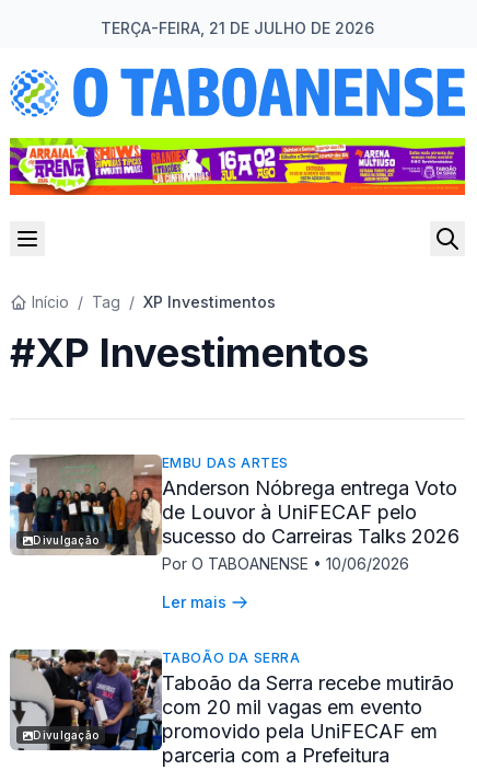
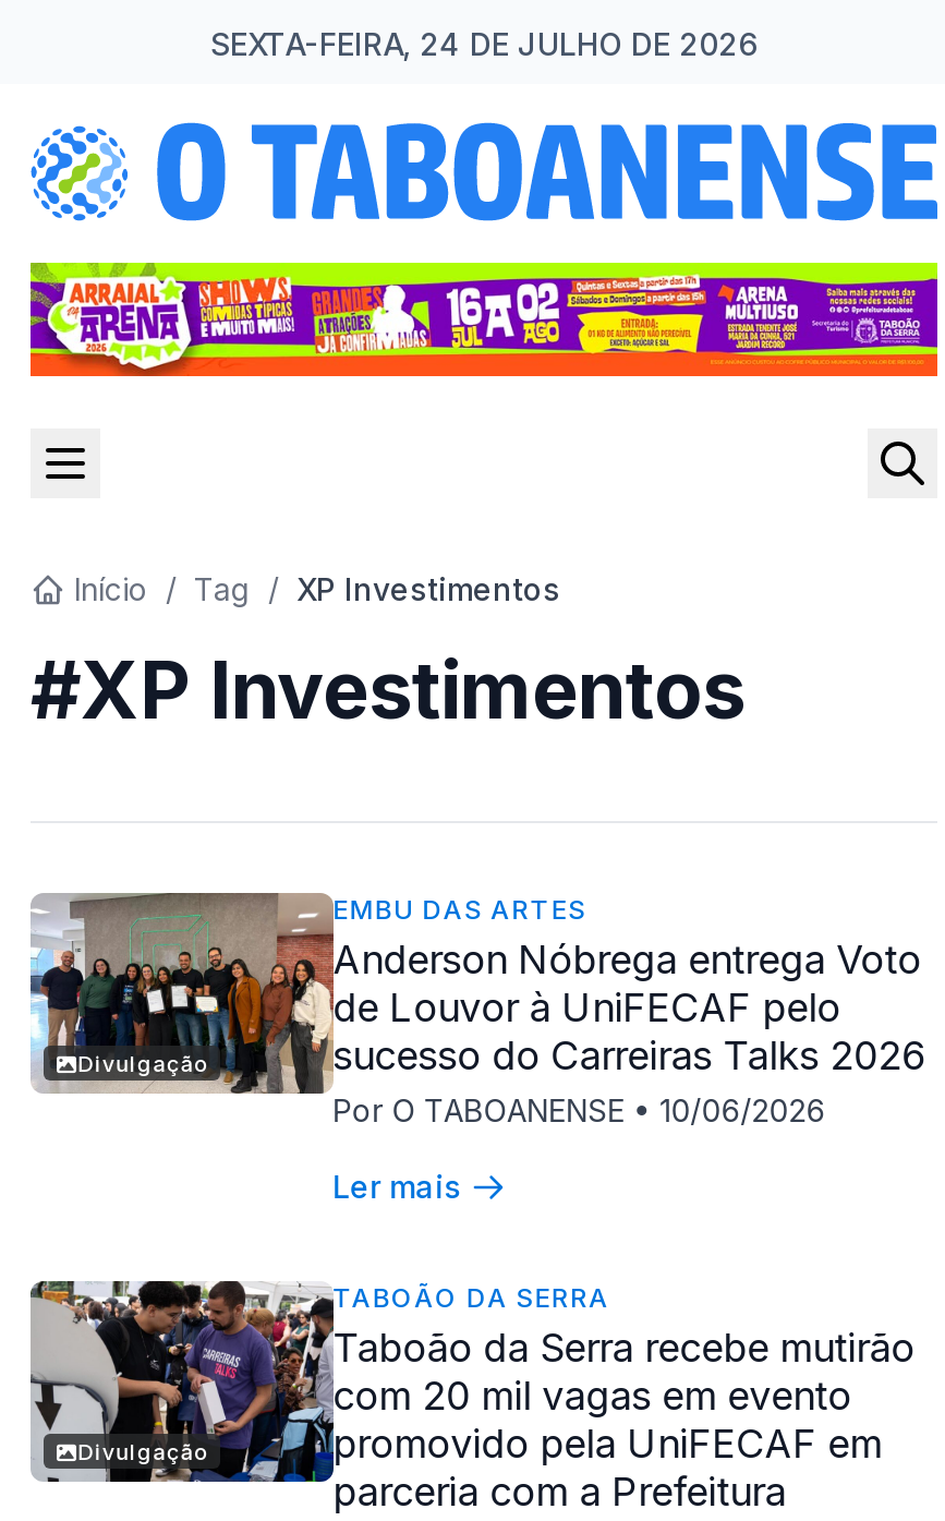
[101,19,374,37] TERÇA-FEIRA, 21 DE JULHO DE 2026 -> [210,25,758,62] SEXTA-FEIRA, 24 DE JULHO DE 2026

